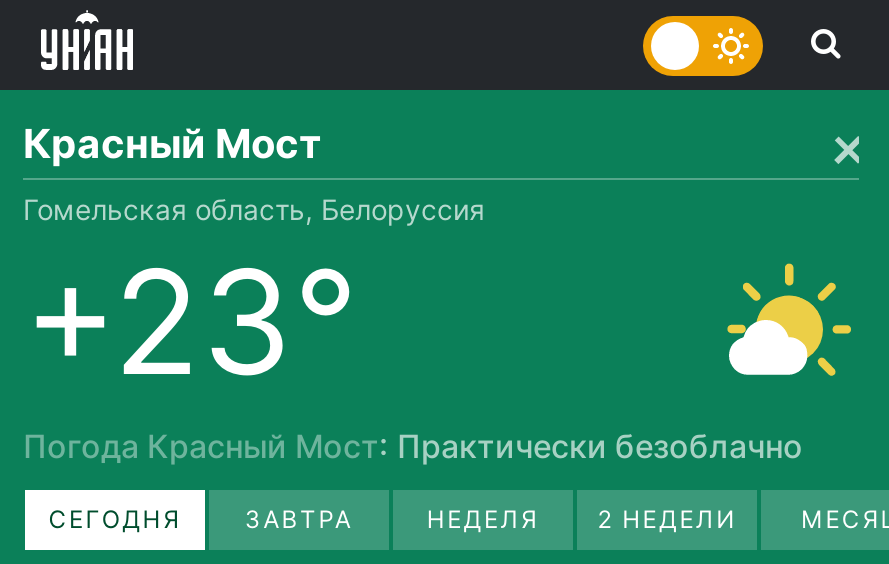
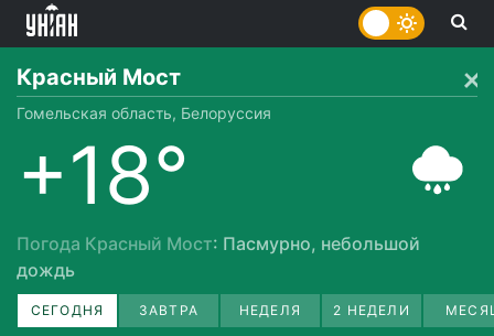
[23,234,853,466] [image] | +23° | Погода Красный Мост: Практически безоблачно -> [17,127,464,281] [image] | +18° | Погода Красный Мост: Пасмурно, небольшой | дождь

